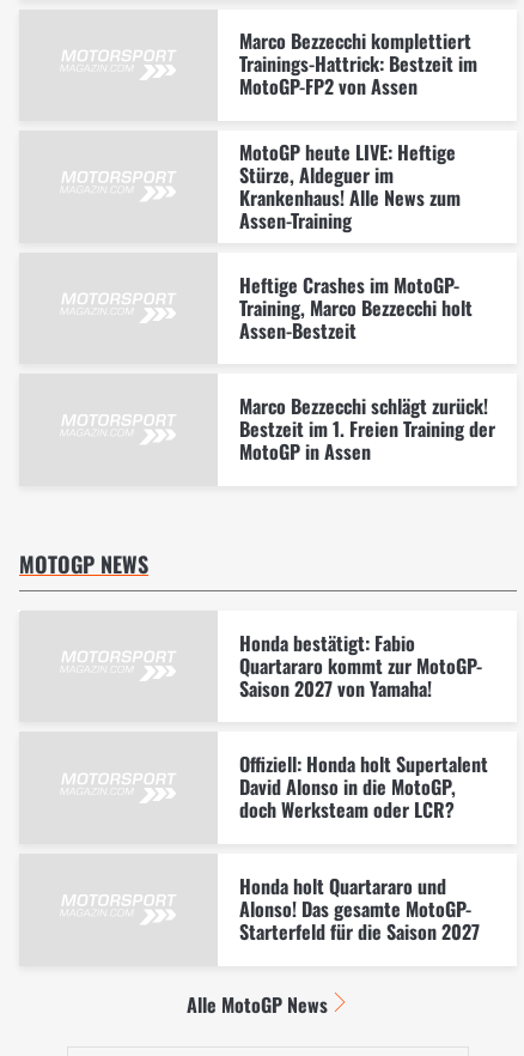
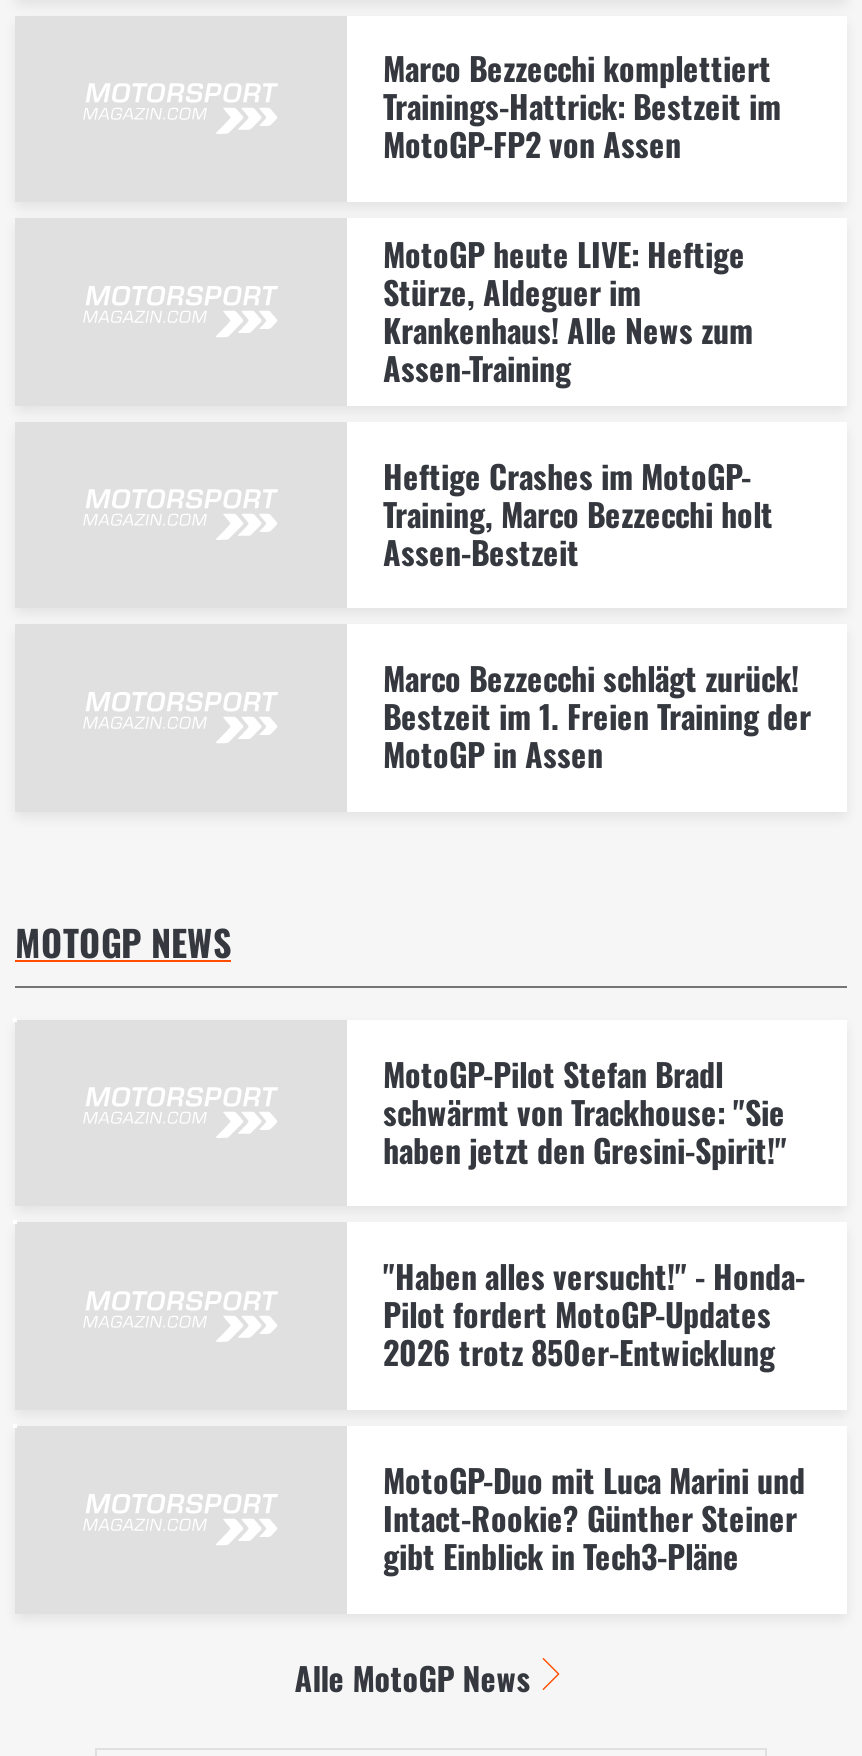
[239,628,482,702] Honda bestätigt: Fabio | Quartararo kommt zur MotoGP- | Saison 2027 von Yamaha! -> [383,1049,787,1173] MotoGP-Pilot Stefan Bradl | schwärmt von Trackhouse: "Sie | haben jetzt den Gresini-Spirit!"
[239,750,488,824] Offiziell: Honda holt Supertalent | David Alonso in die MotoGP, | doch Werksteam oder LCR? -> [383,1253,805,1377] "Haben alles versucht!" - Honda- | Pilot fordert MotoGP-Updates | 2026 trotz 850er-Entwicklung
[239,871,480,946] Honda holt Quartararo und | Alonso! Das gesamte MotoGP- | Starterfeld für die Saison 2027 -> [383,1456,805,1580] MotoGP-Duo mit Luca Marini und | Intact-Rookie? Günther Steiner | gibt Einblick in Tech3-Pläne

